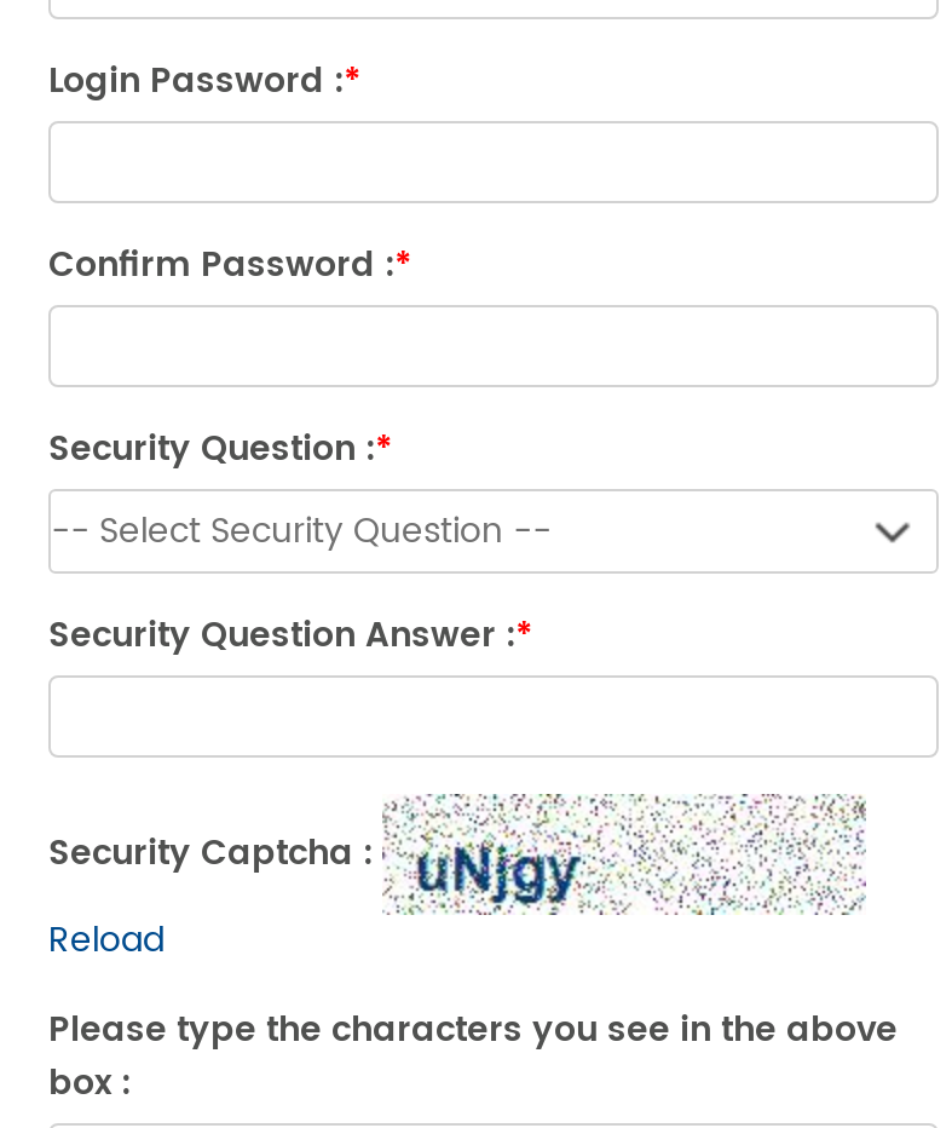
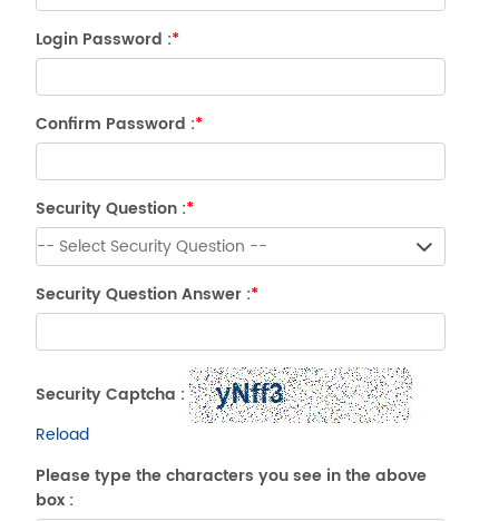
[380,792,869,917] [image] -> [189,366,413,424] [image]

